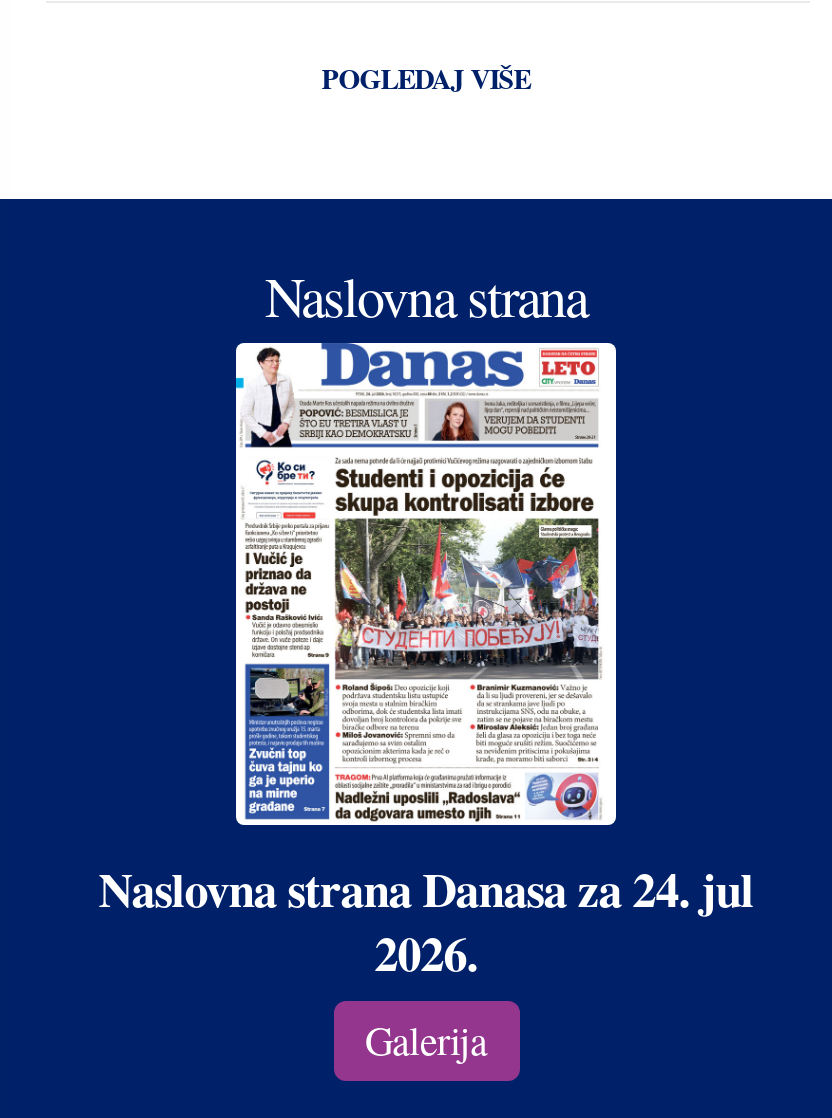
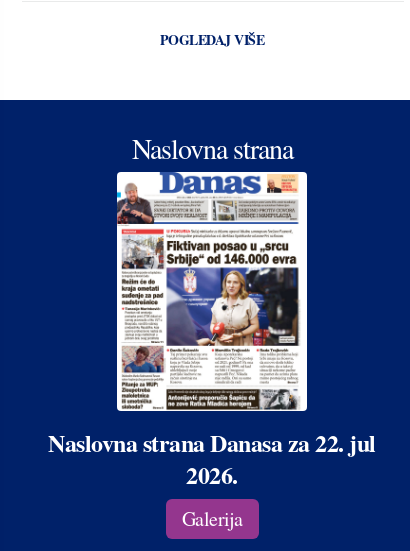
[98,342,754,923] [image] | Naslovna strana Danasa za 24. jul -> [48,172,376,460] [image] | Naslovna strana Danasa za 22. jul

